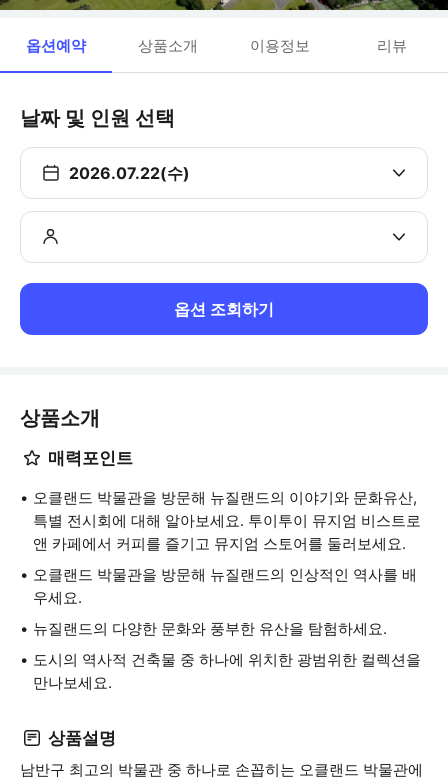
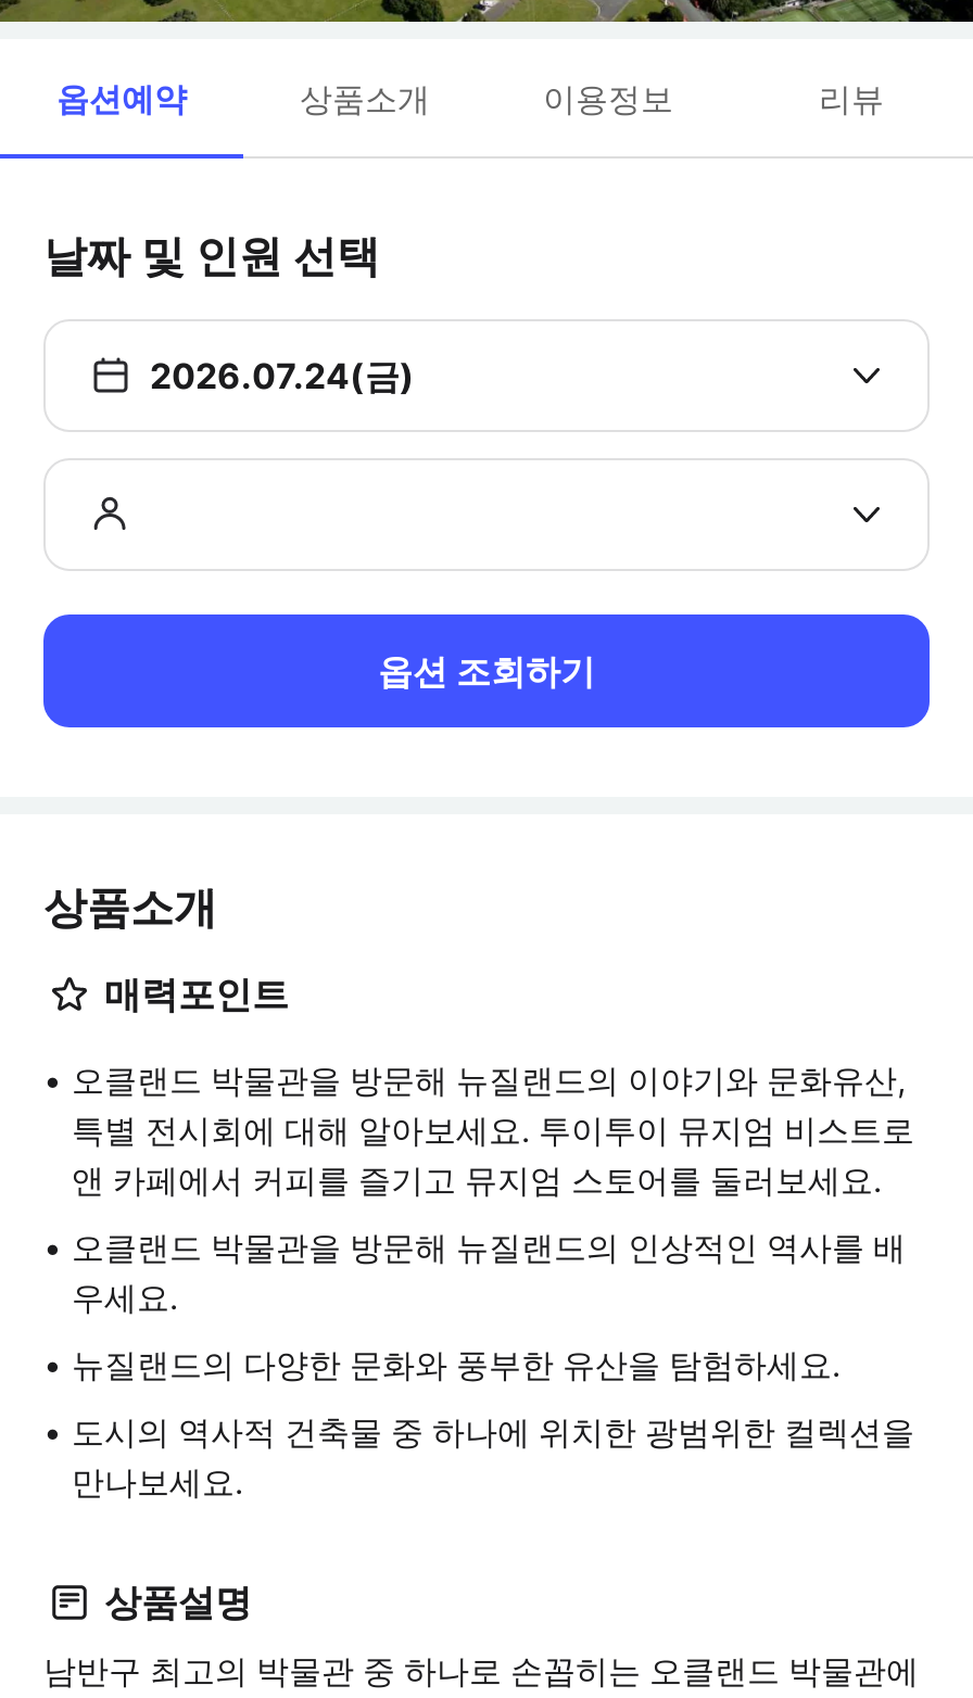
[69,163,190,183] 2026.07.22(수) -> [150,354,415,397] 2026.07.24(금)

